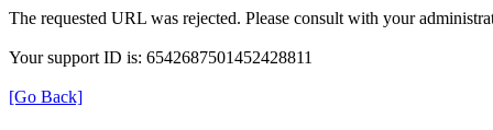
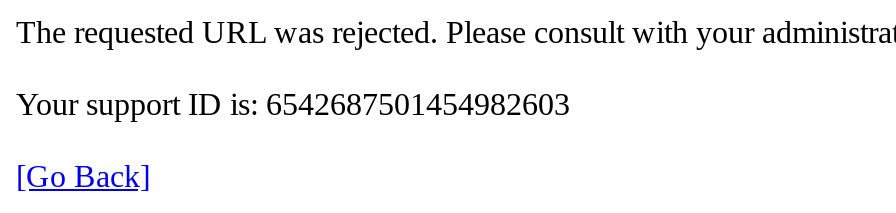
[9,48,313,67] Your support ID is: 6542687501452428811 -> [16,87,570,121] Your support ID is: 6542687501454982603

